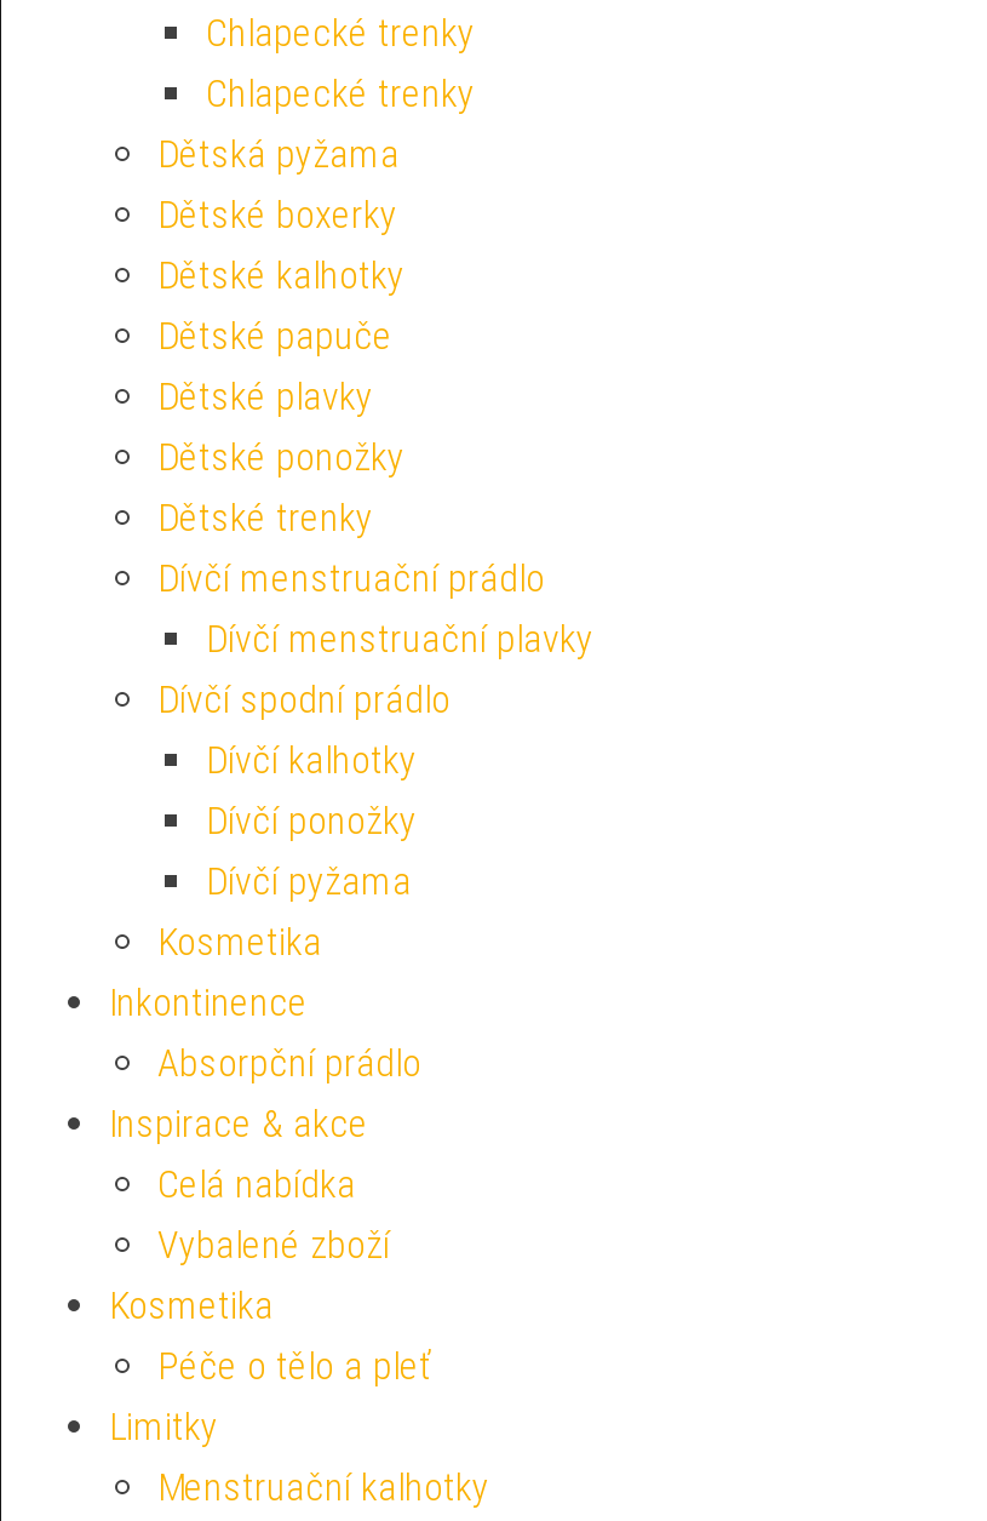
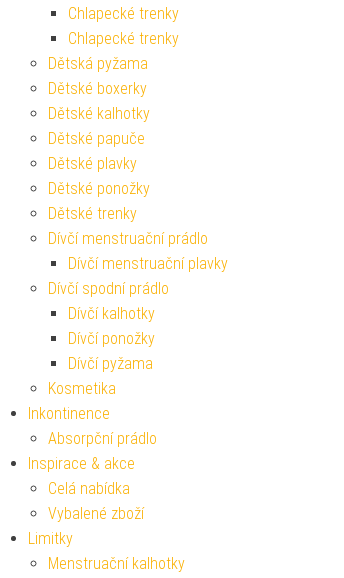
[109,1283,431,1390] Kosmetika | Péče o tělo a pleť -> none

